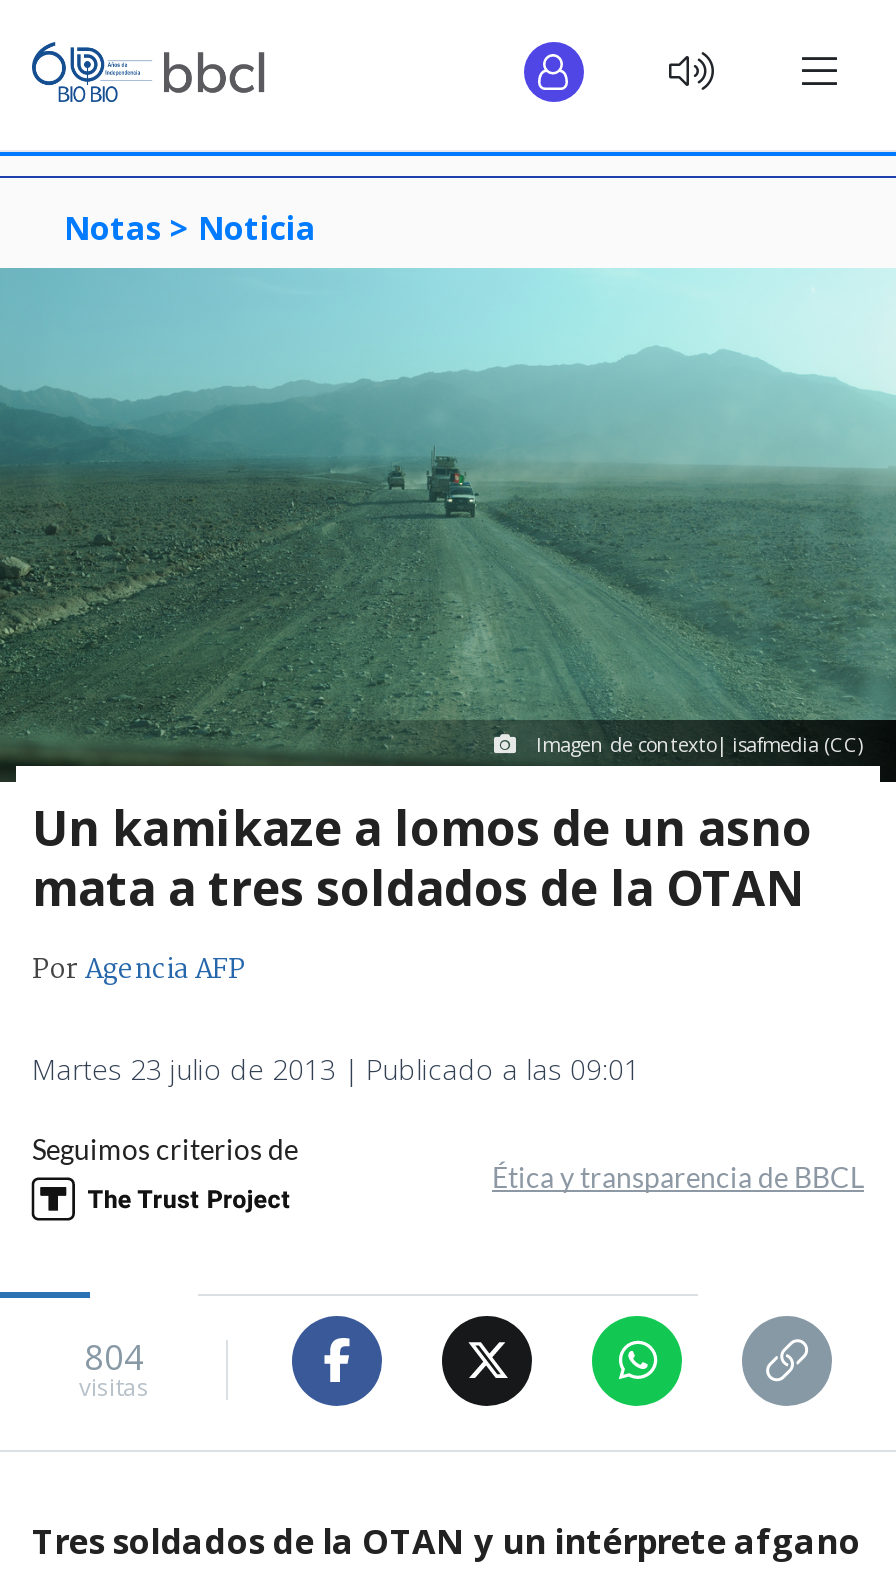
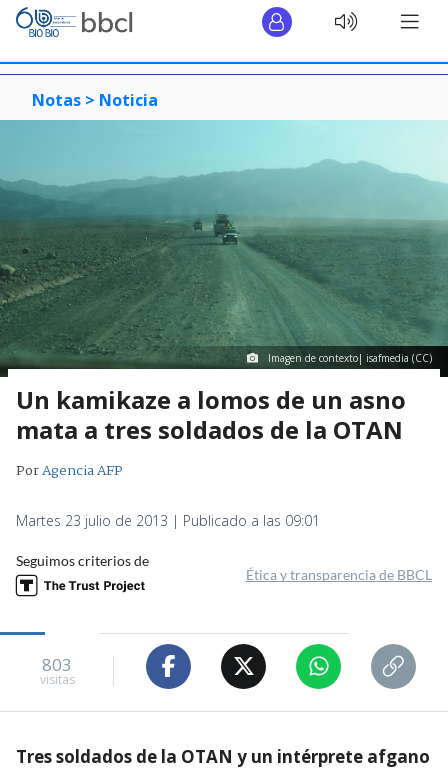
[84,1335,144,1381] 804 -> [42,653,72,676] 803

